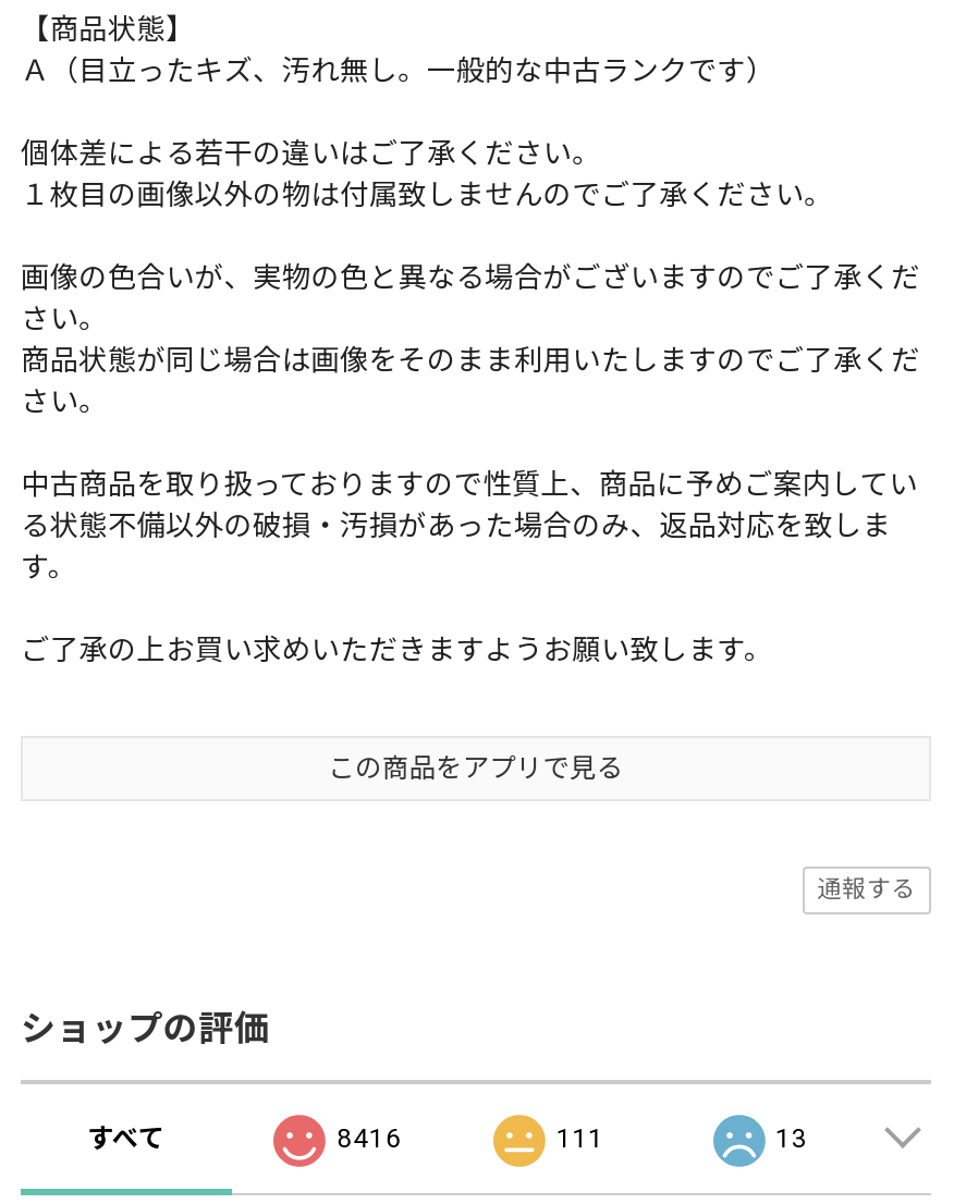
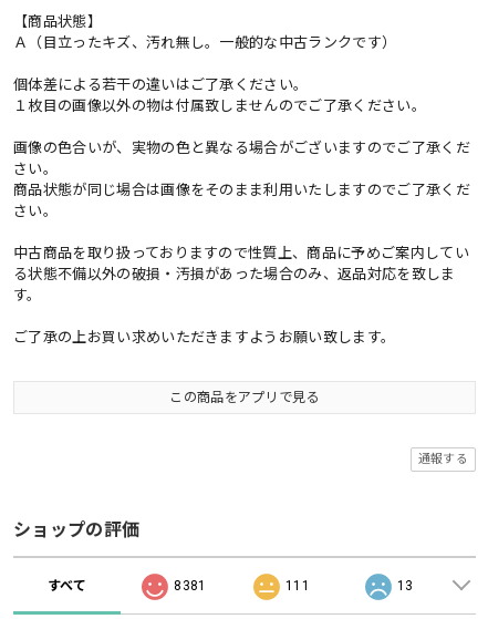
[337,1124,401,1154] 8416 -> [174,578,206,594] 8381

